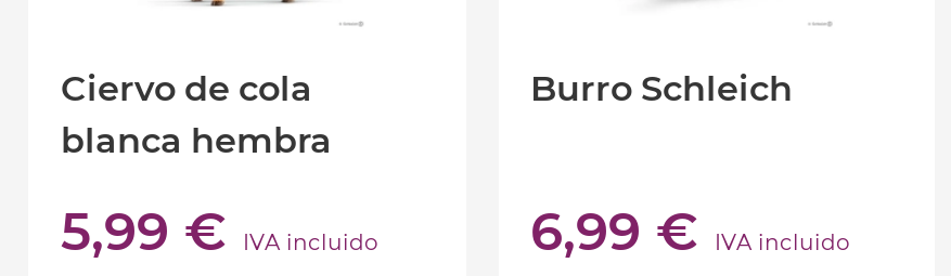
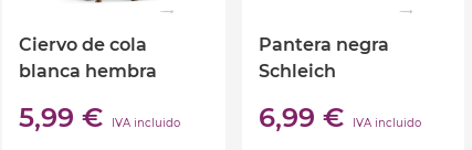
[530,67,793,108] Burro Schleich -> [258,34,389,82] Pantera negra | Schleich

